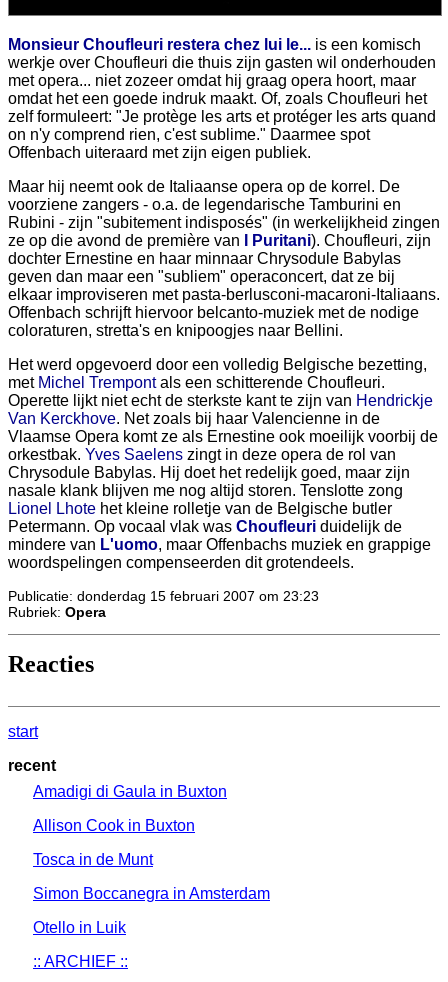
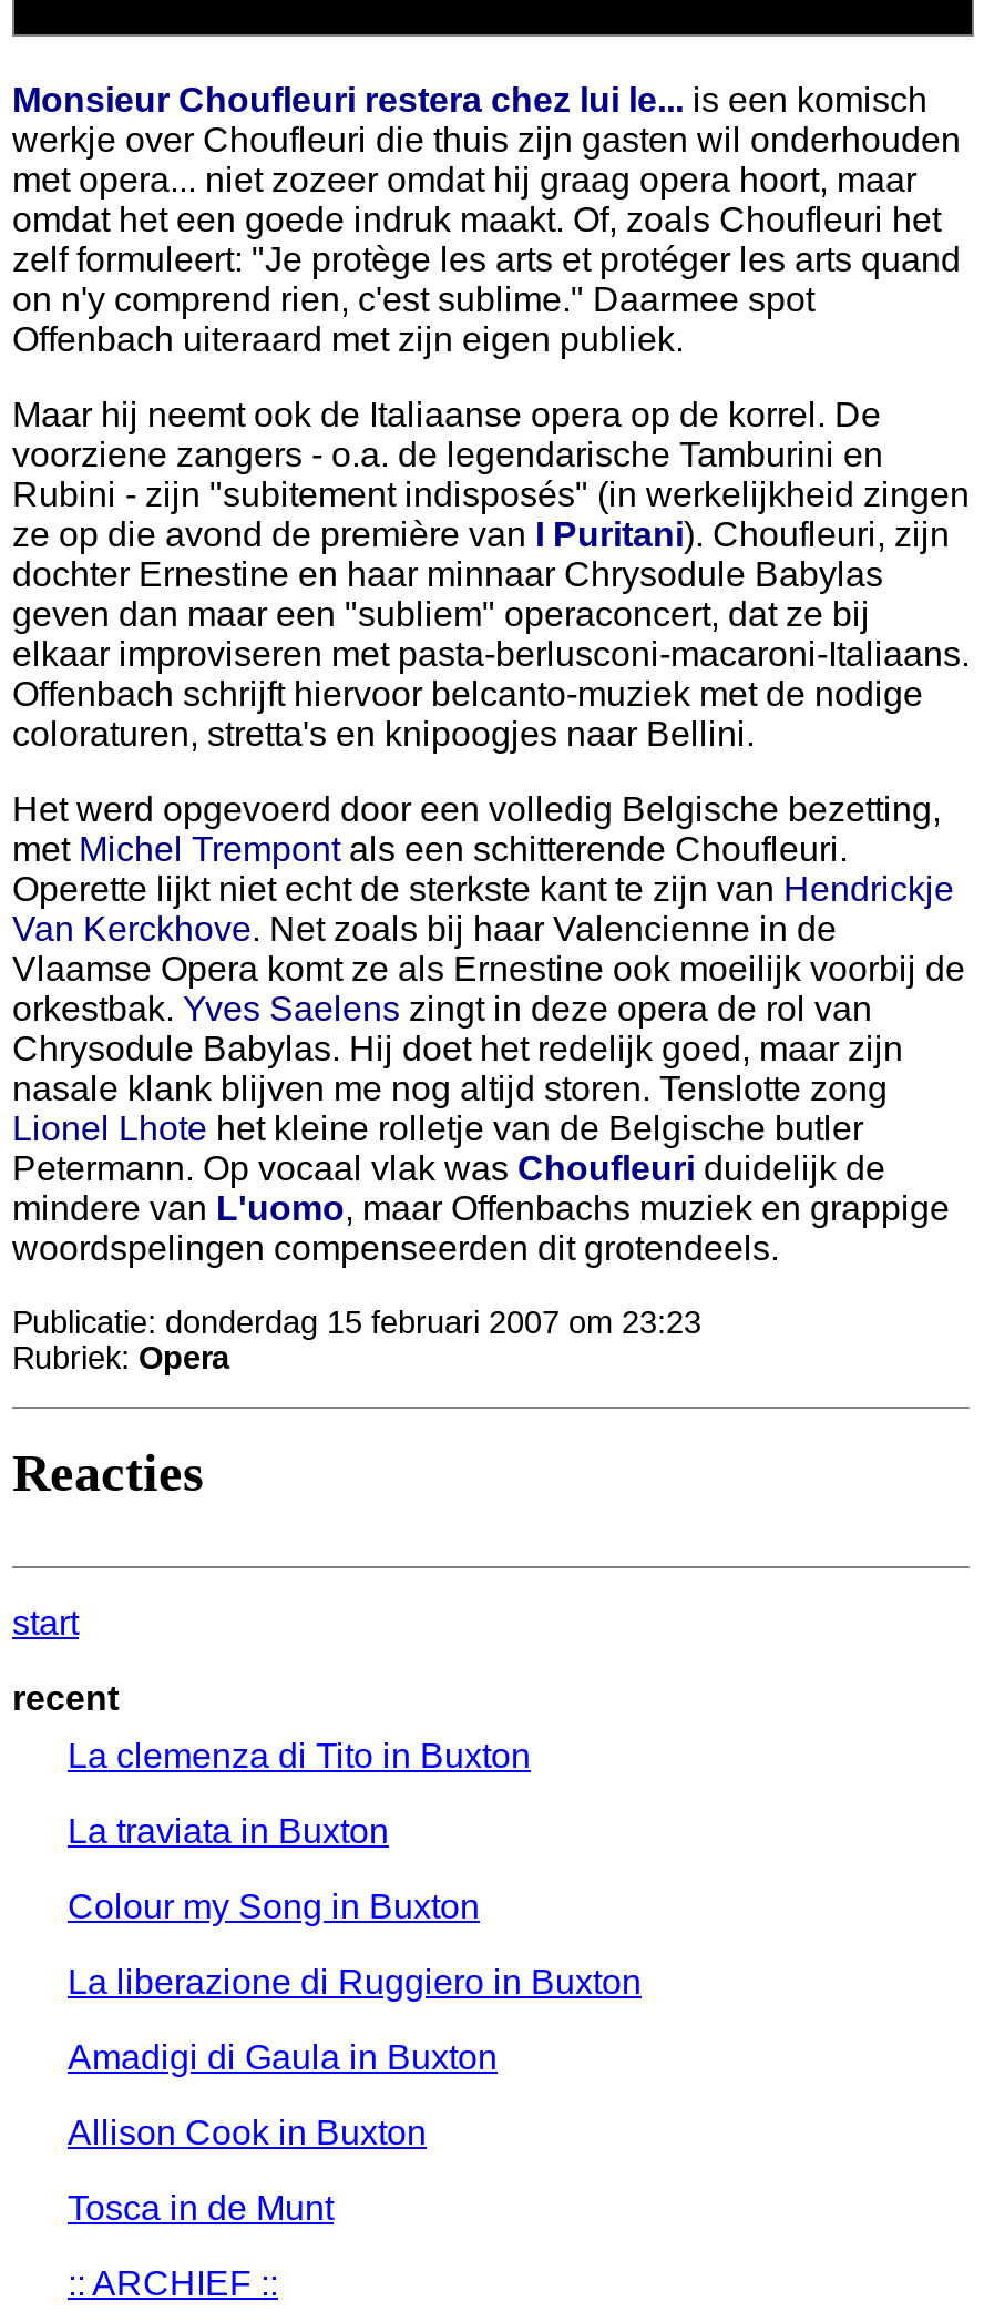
none -> [68,1737,642,2001] La clemenza di Tito in Buxton | La traviata in Buxton | Colour my Song in Buxton | La liberazione di Ruggiero in Buxton
moved [33,783,227,868] -> [68,2038,498,2227]: Amadigi di Gaula in Buxton | Allison Cook in Buxton | Tosca in de Munt
[33,885,270,936] Simon Boccanegra in Amsterdam | Otello in Luik -> none

